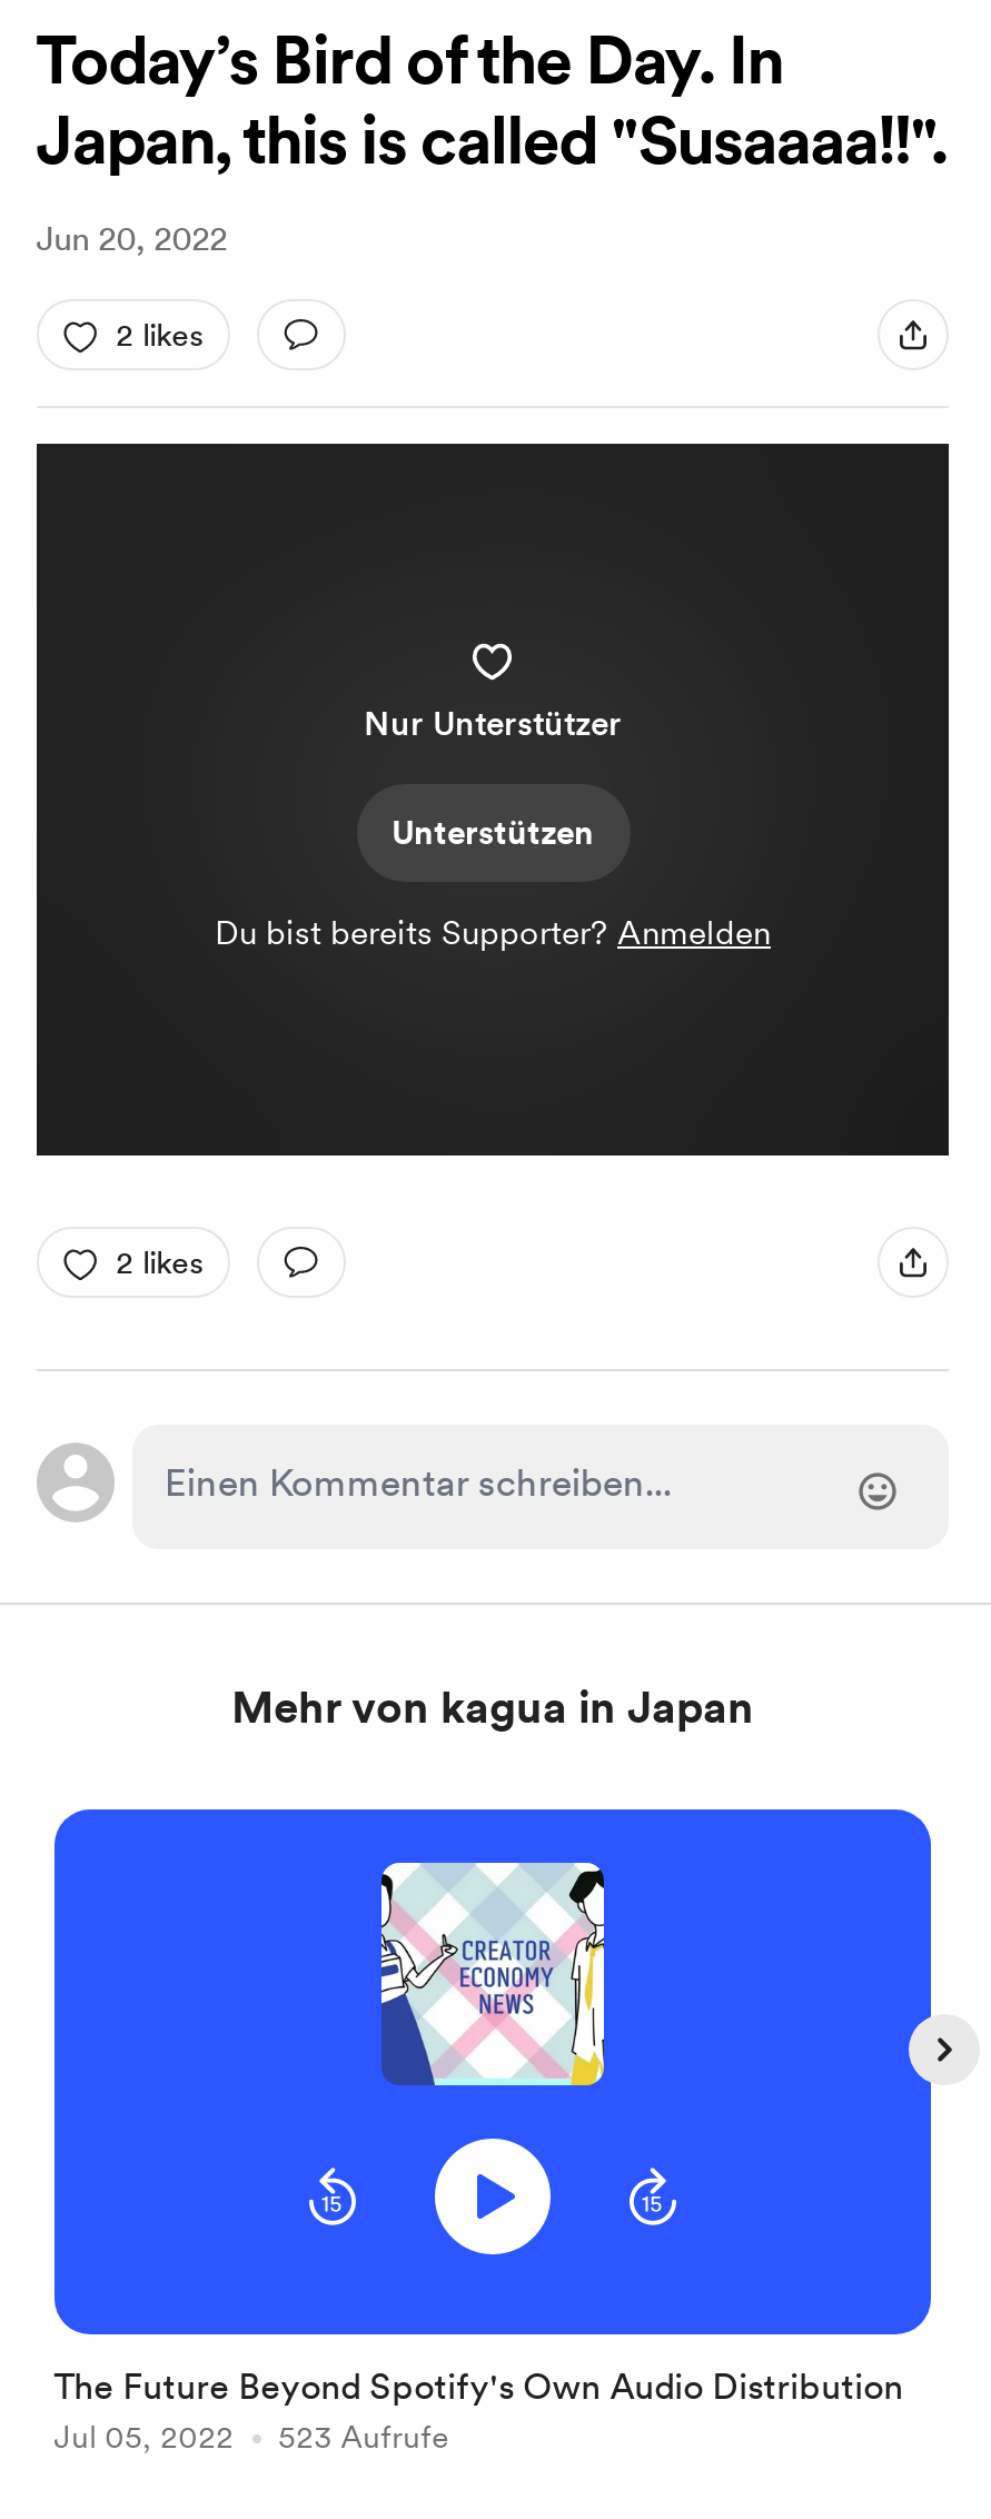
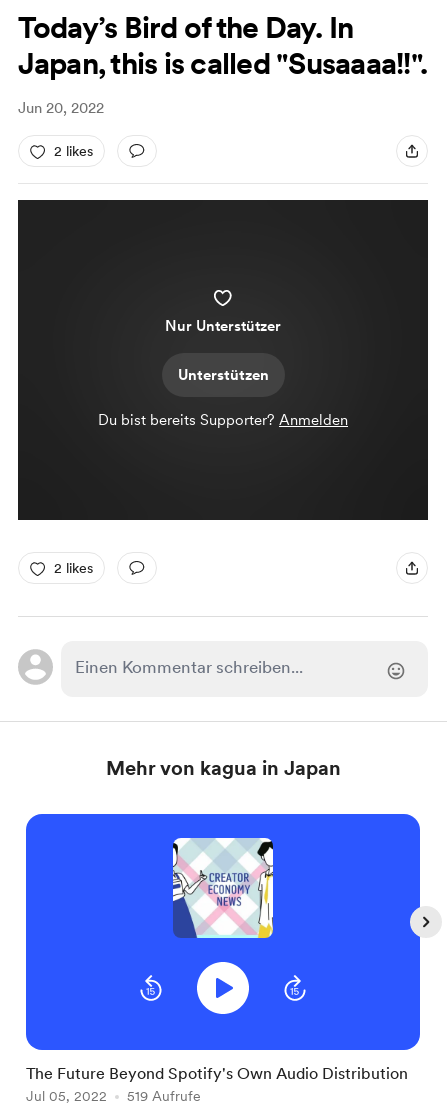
[54,2419,450,2454] Jul 05, 2022 523 Aufrufe -> [26,1088,201,1104] Jul 05, 2022 519 Aufrufe

